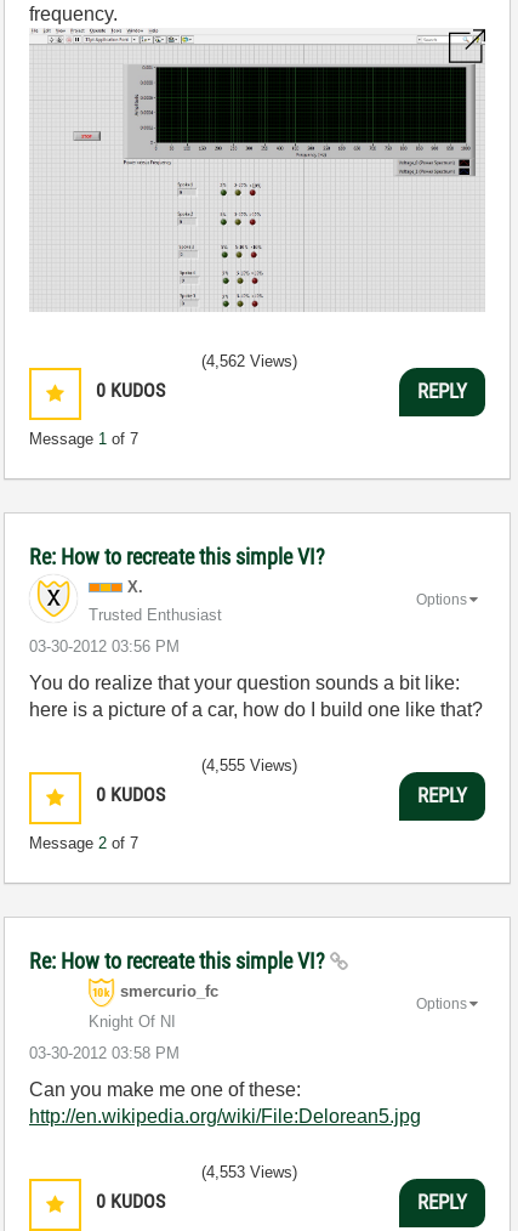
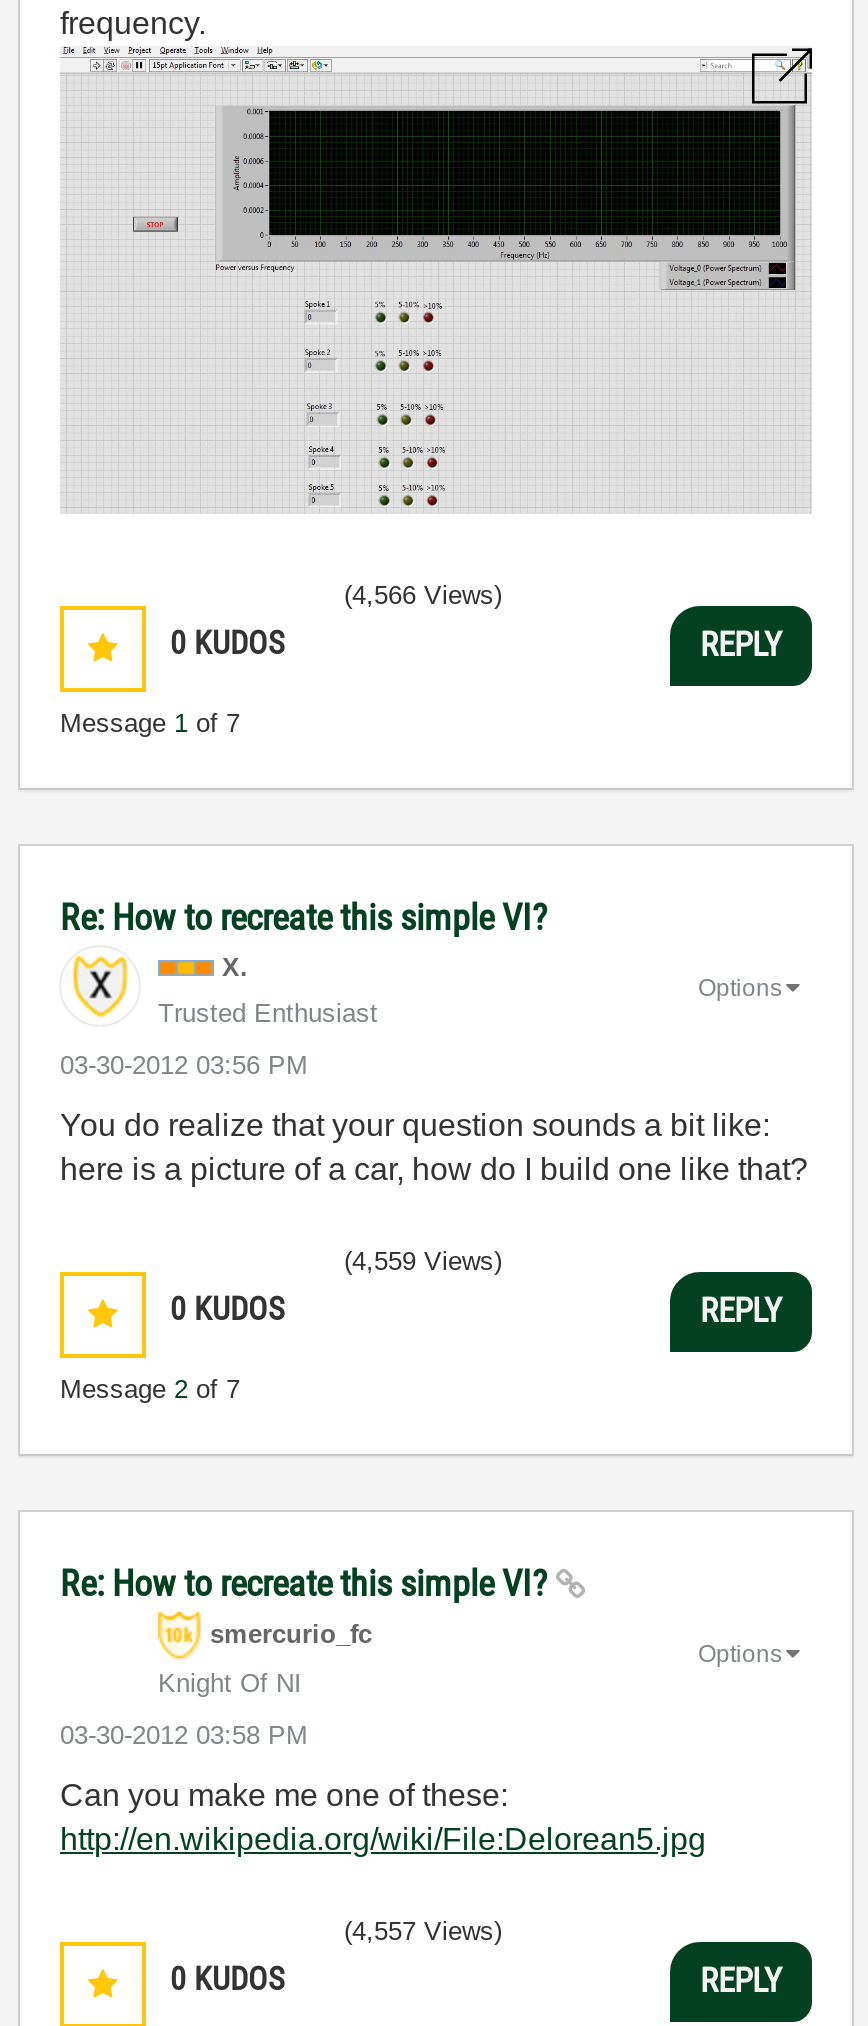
[201,352,297,370] (4,562 Views) -> [344,579,502,609] (4,566 Views)
[201,756,297,774] (4,555 Views) -> [344,1245,502,1275] (4,559 Views)
[201,1163,297,1181] (4,553 Views) -> [344,1915,502,1945] (4,557 Views)

